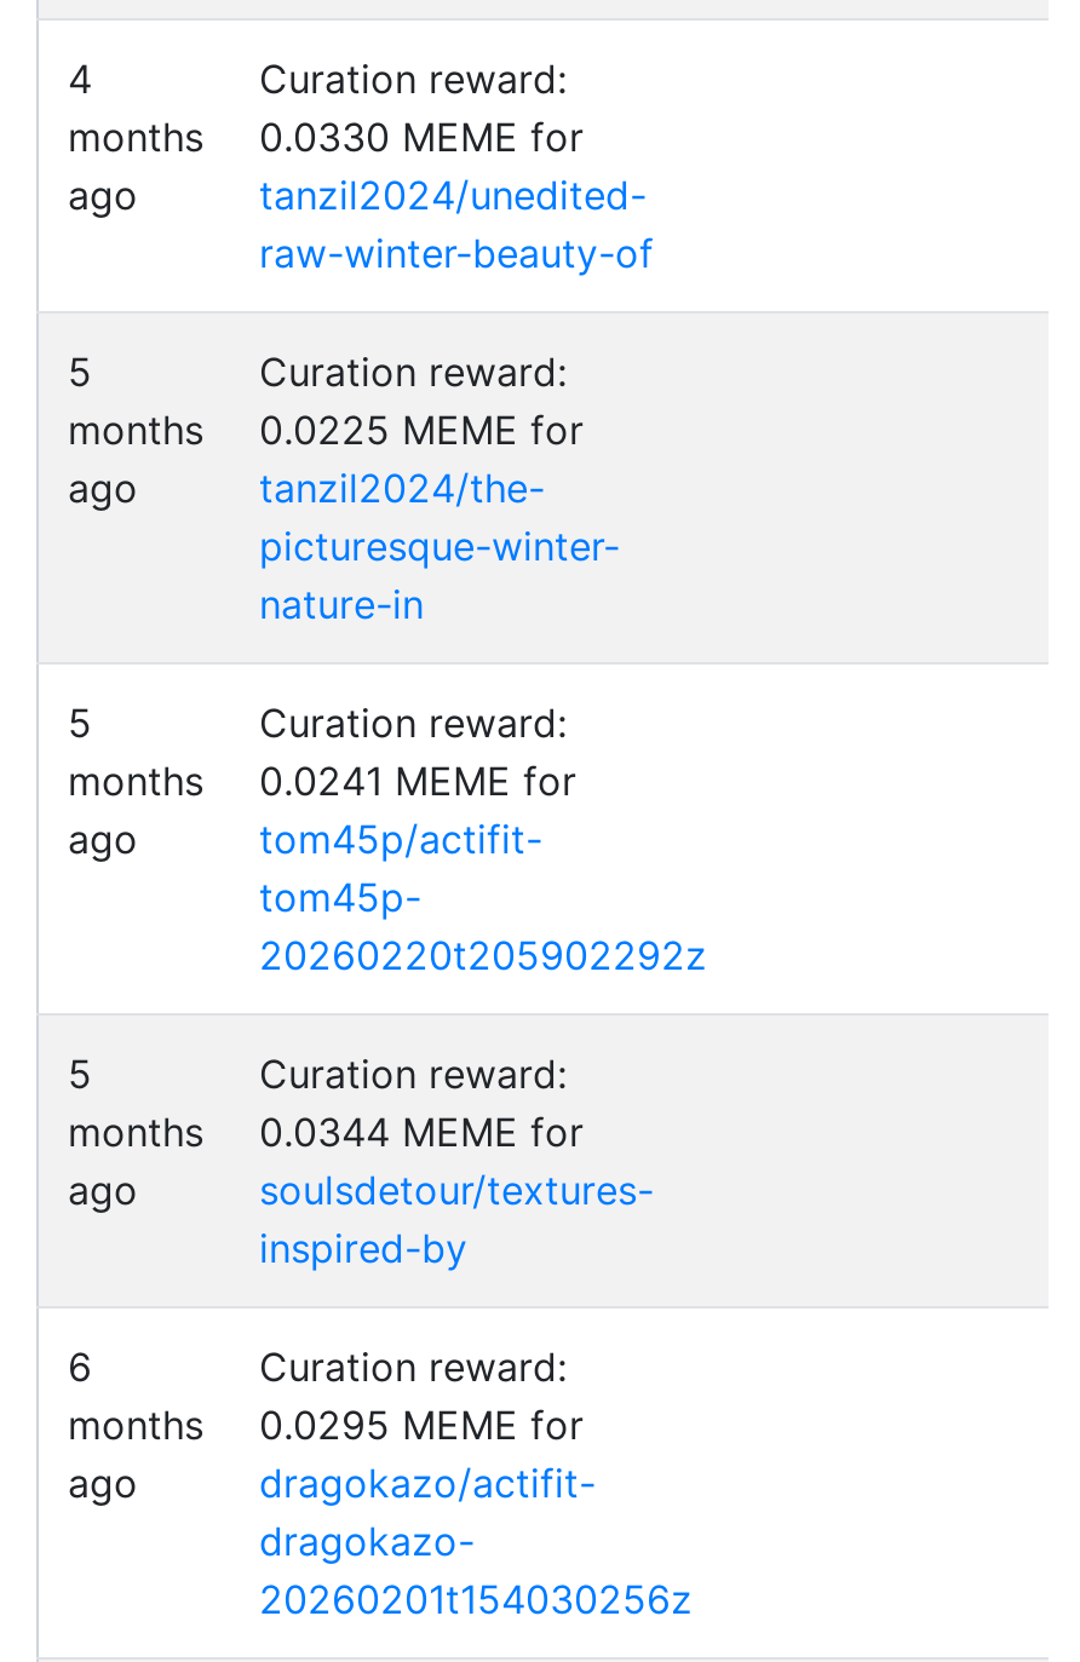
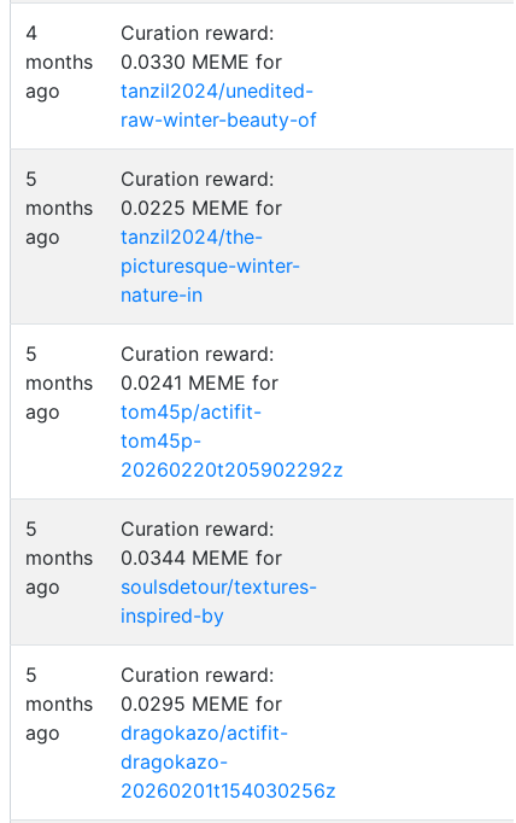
[68,1342,92,1391] 6 -> [25,663,37,687] 5

